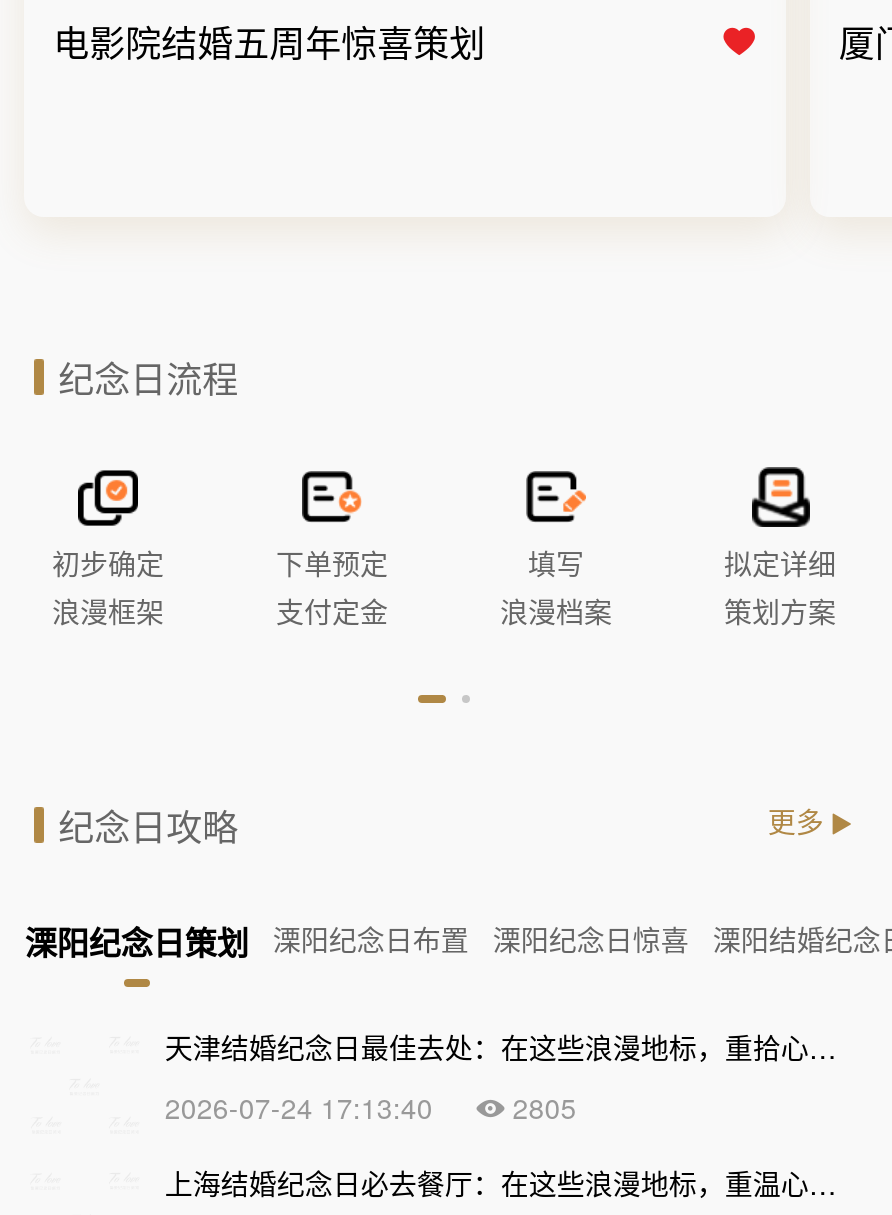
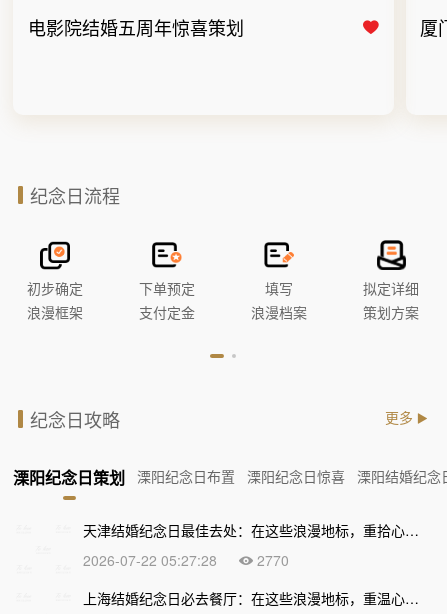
[165,1087,441,1127] 2026-07-24 17:13:40 -> [83,550,221,570] 2026-07-22 05:27:28
[504,1087,576,1127] 2805 -> [253,550,289,570] 2770

